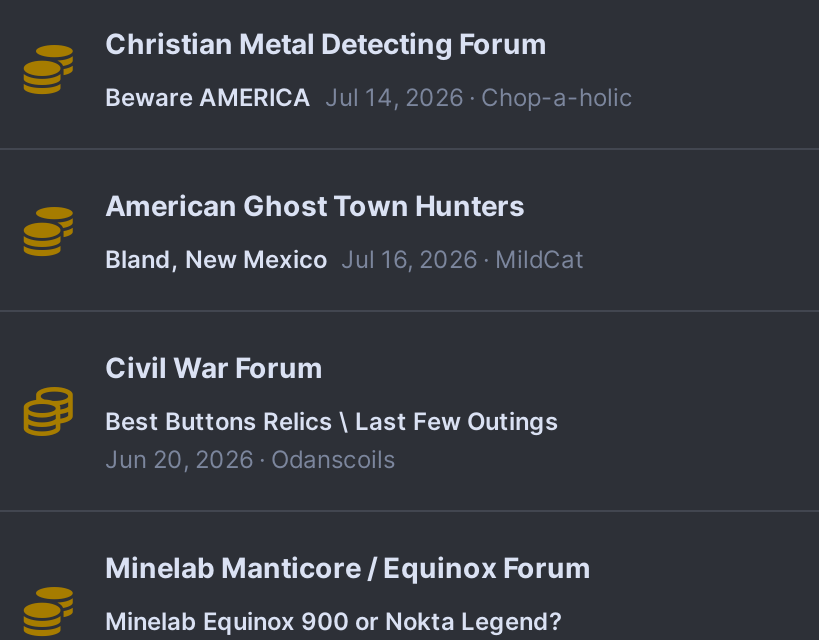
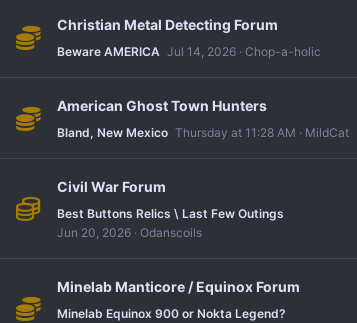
[105,243,583,273] Bland, New Mexico Jul 16, 2026 MildCat -> [57,125,349,140] Bland, New Mexico Thursday at 11:28 AM MildCat

